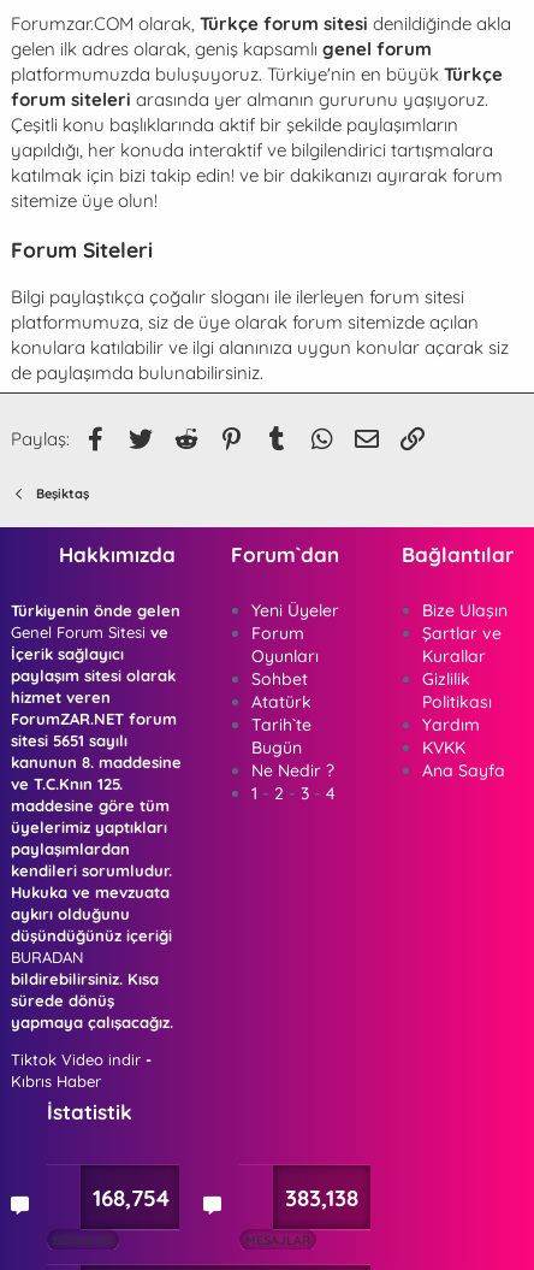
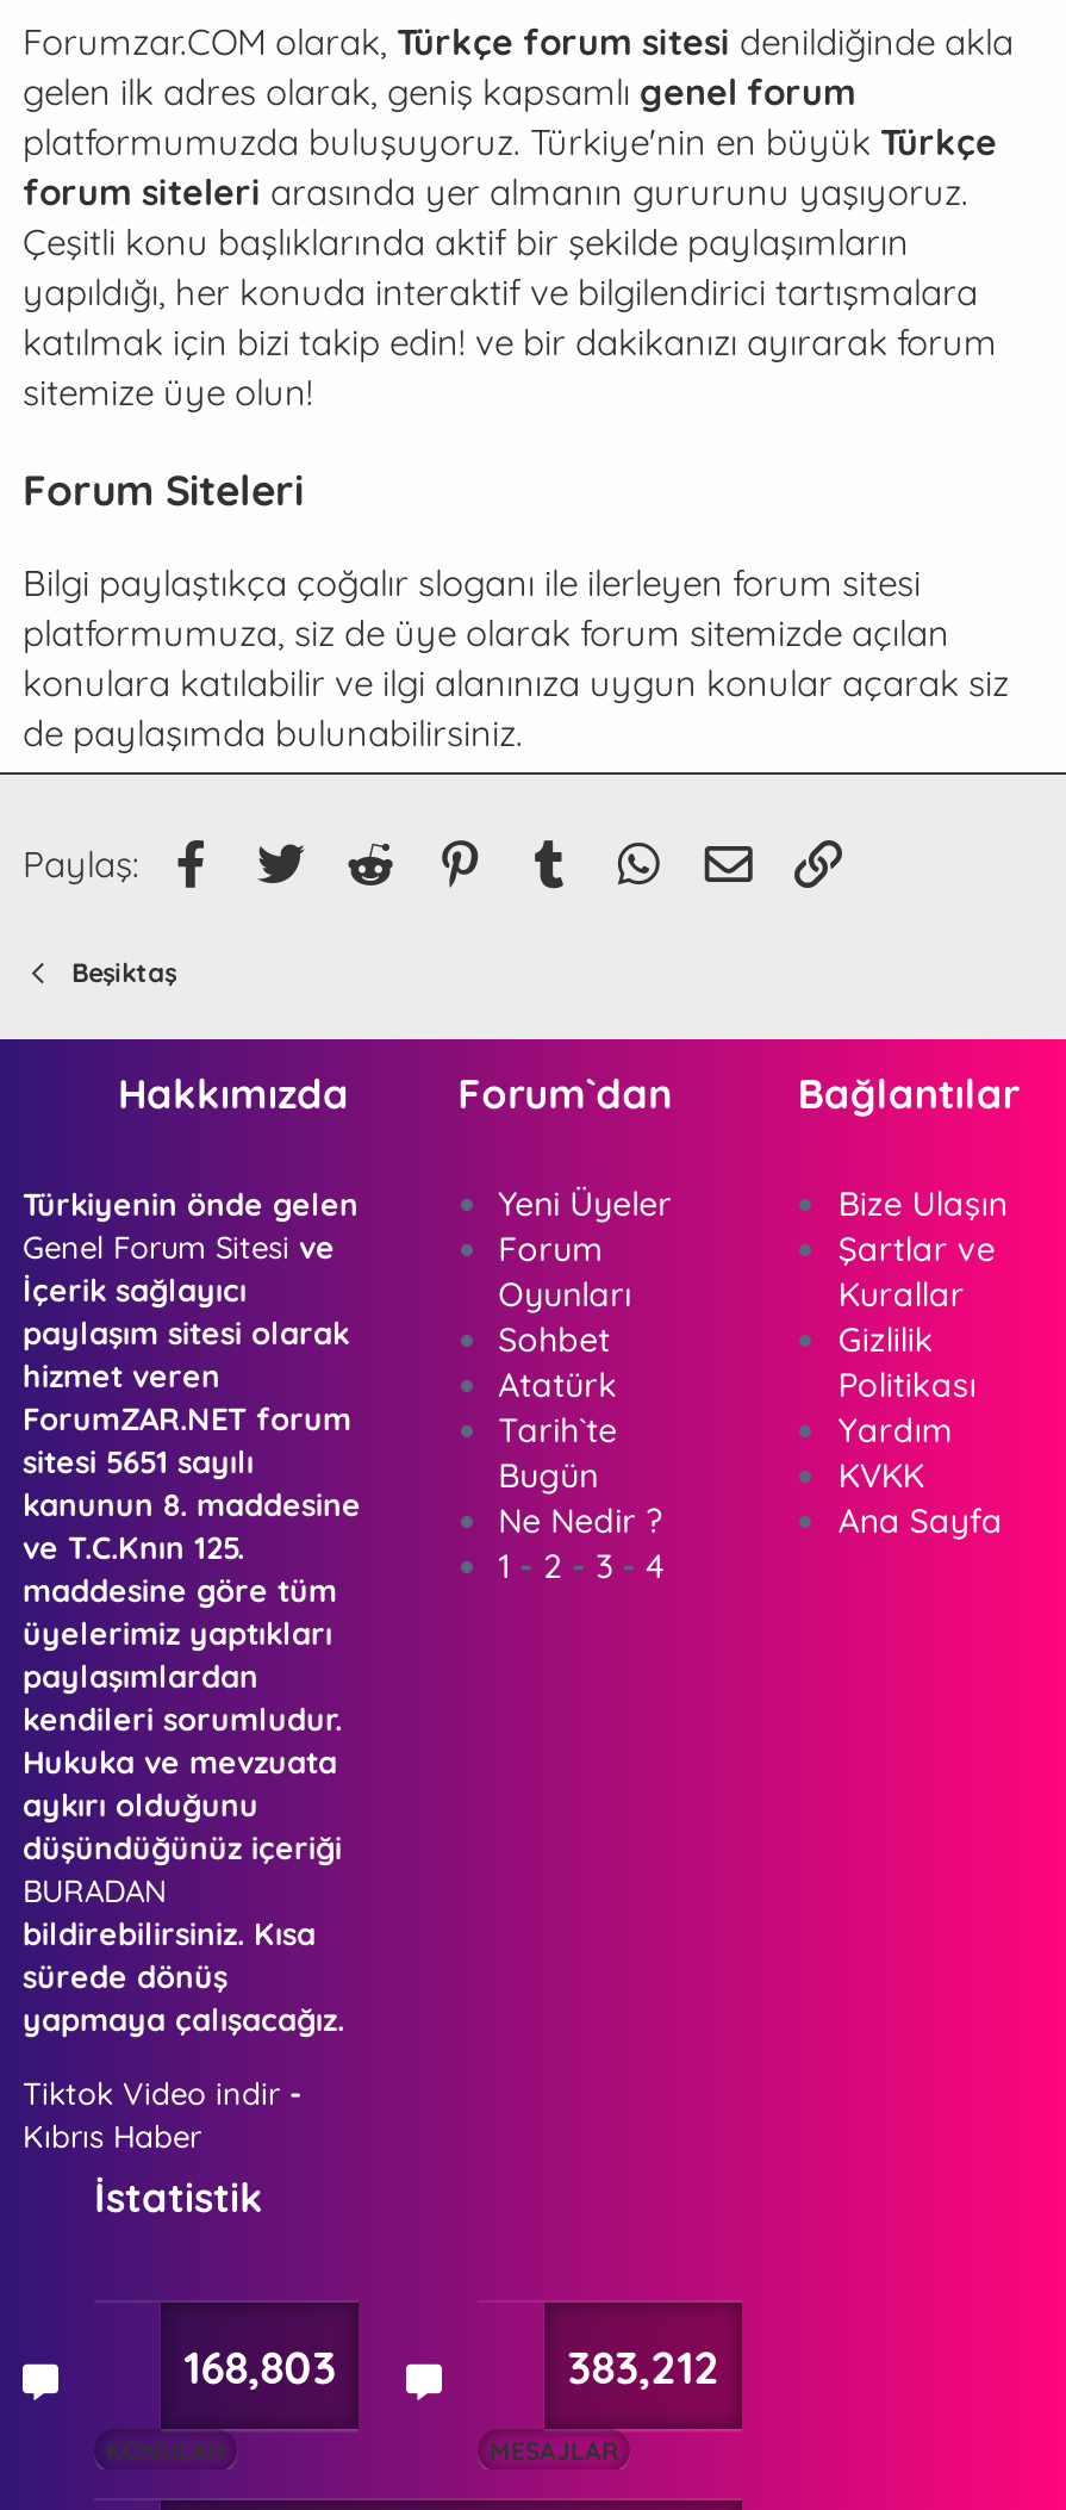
[92,1183,169,1212] 168,754 -> [184,2337,336,2395] 168,803
[285,1183,358,1212] 383,138 -> [567,2337,720,2395] 383,212

